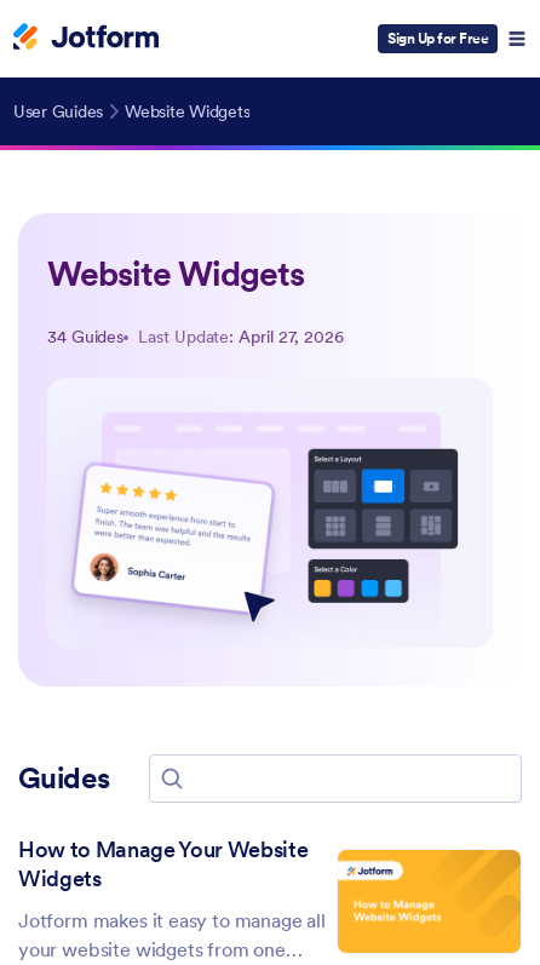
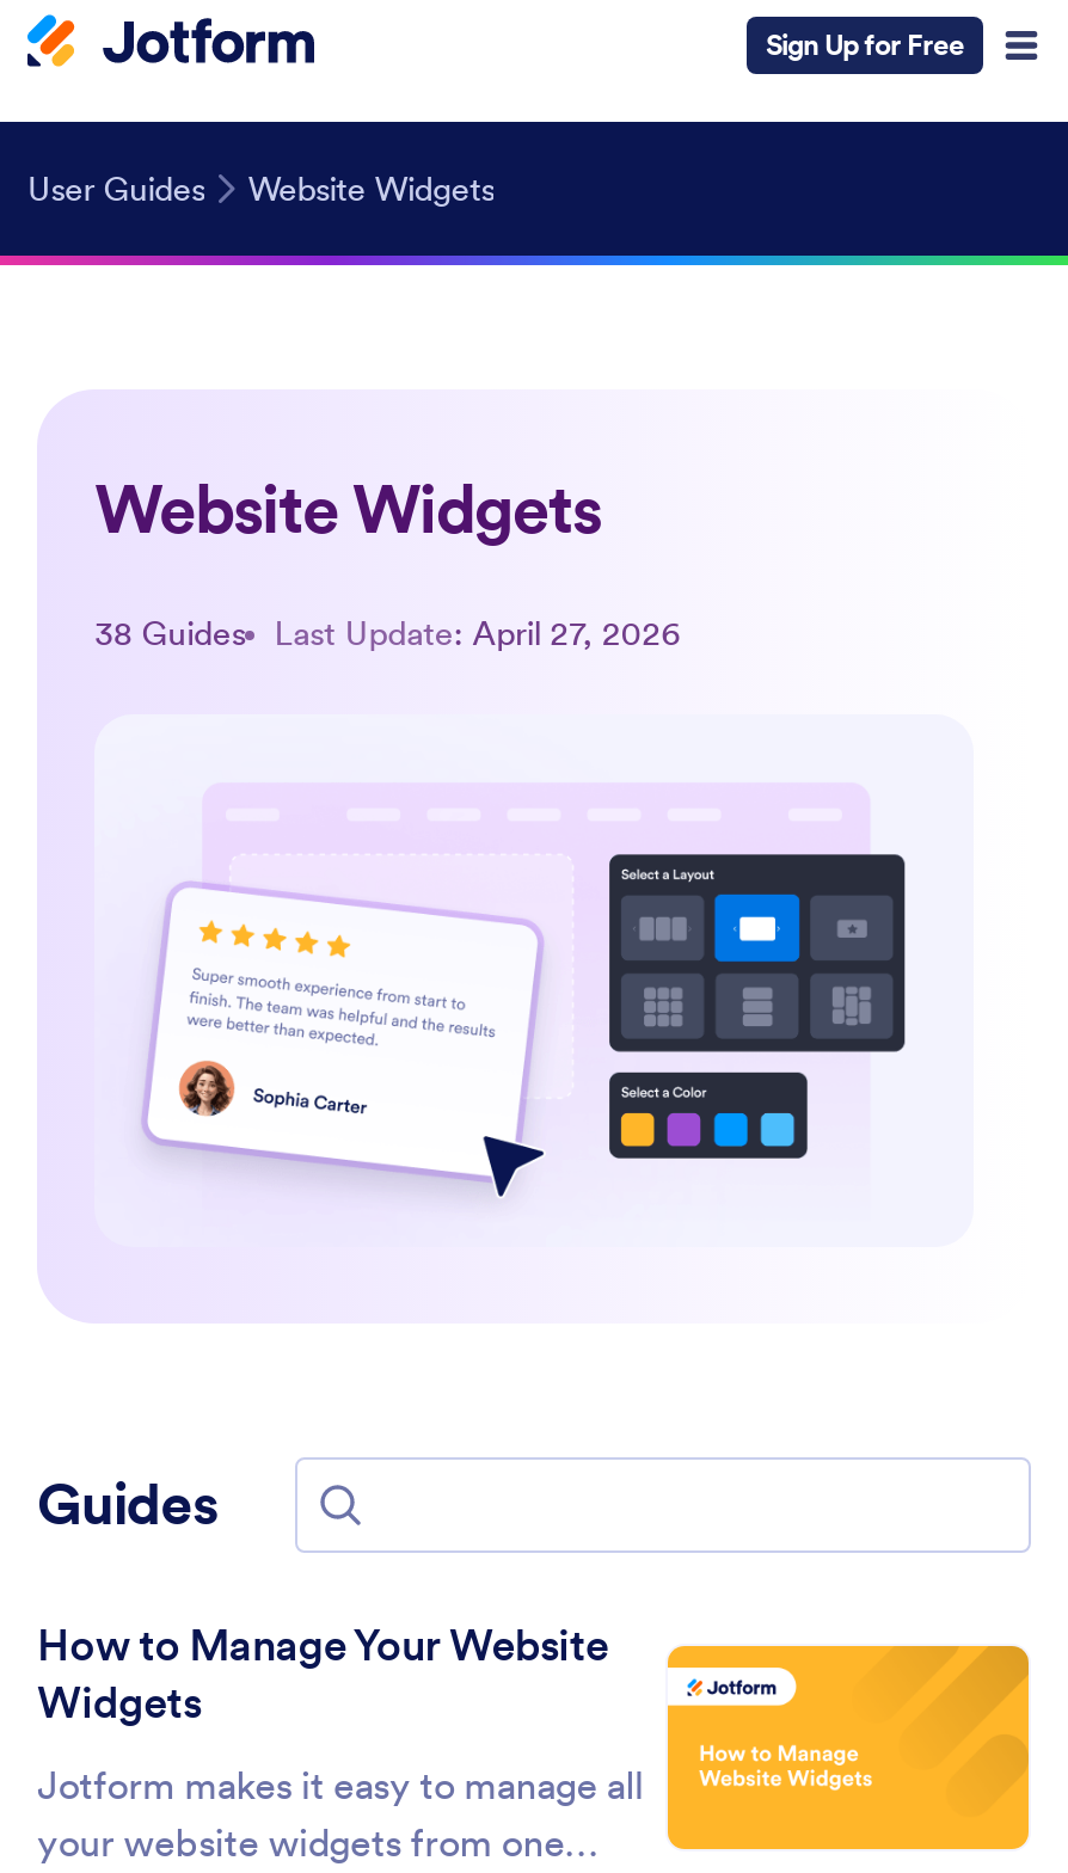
[47,326,344,347] 34 Guides Last Update: April 27, 2026 -> [94,612,680,655] 38 Guides Last Update: April 27, 2026

